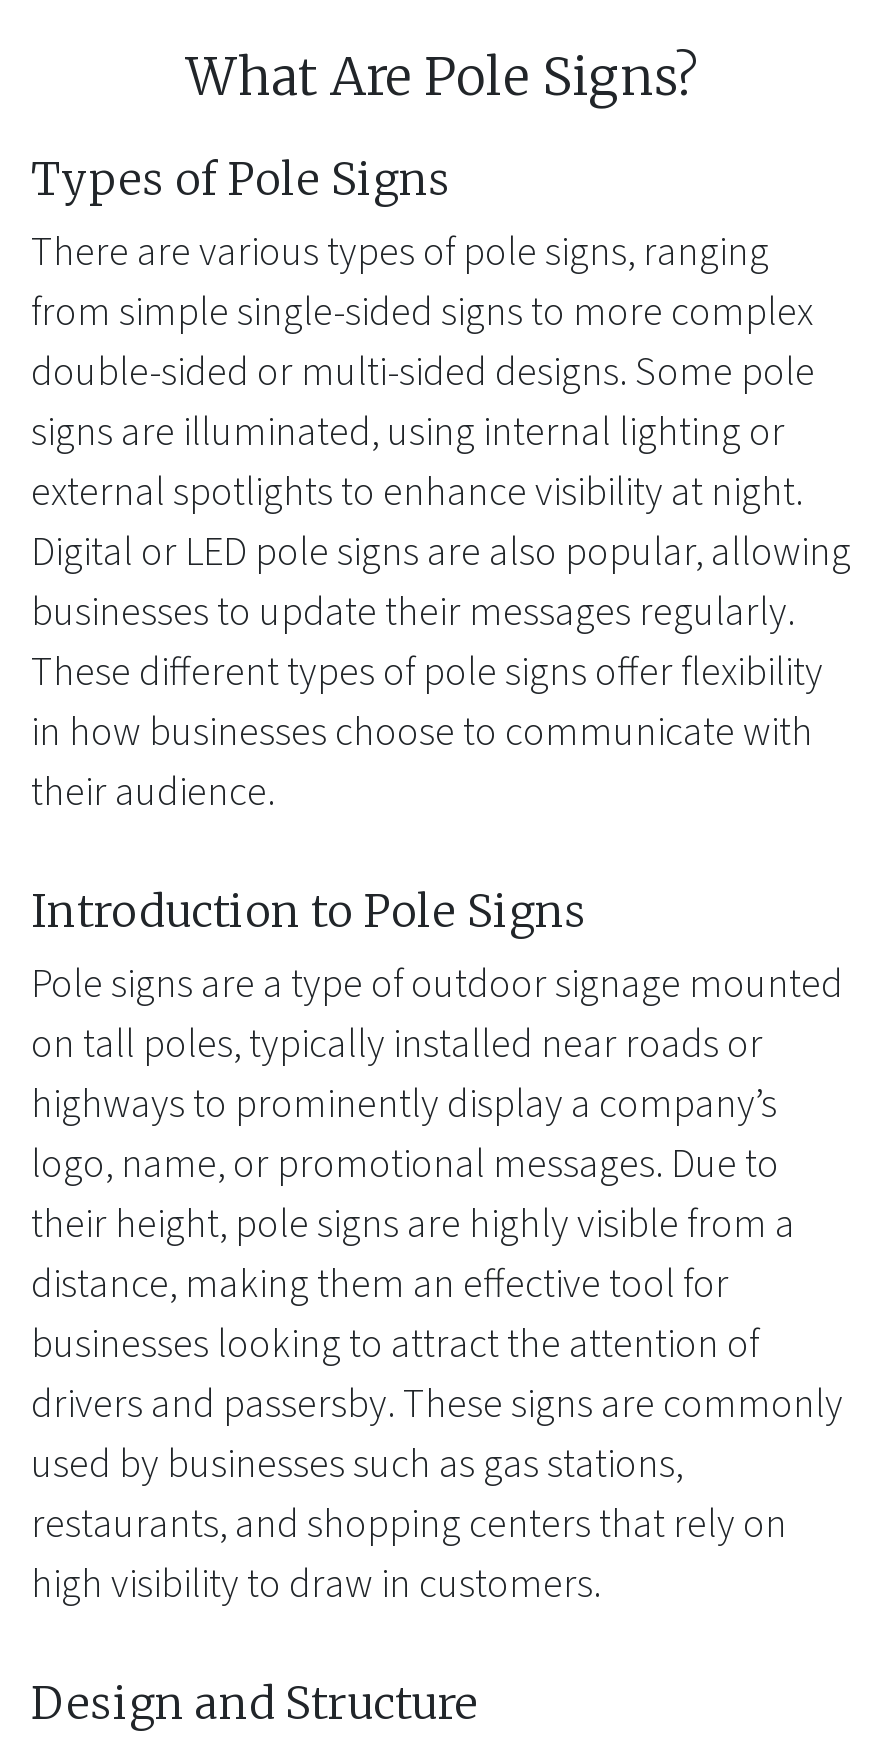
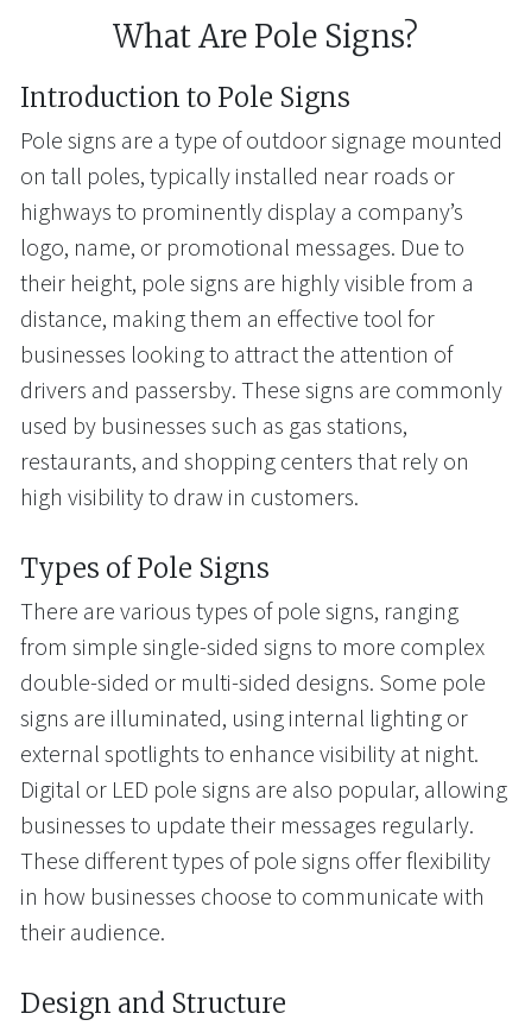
moved [31,153,851,821] -> [20,553,507,950]: Types of Pole Signs | There are various types of pole signs, ranging | from simple single-sided signs to more complex | ... | in how businesses choose to communicate with | their audience.
moved [31,885,843,1613] -> [20,82,502,515]: Introduction to Pole Signs | Pole signs are a type of outdoor signage mounted | on tall poles, typically installed near roads or | ... | restaurants, and shopping centers that rely on | high visibility to draw in customers.

